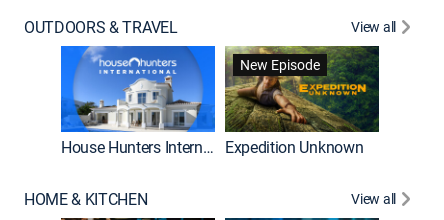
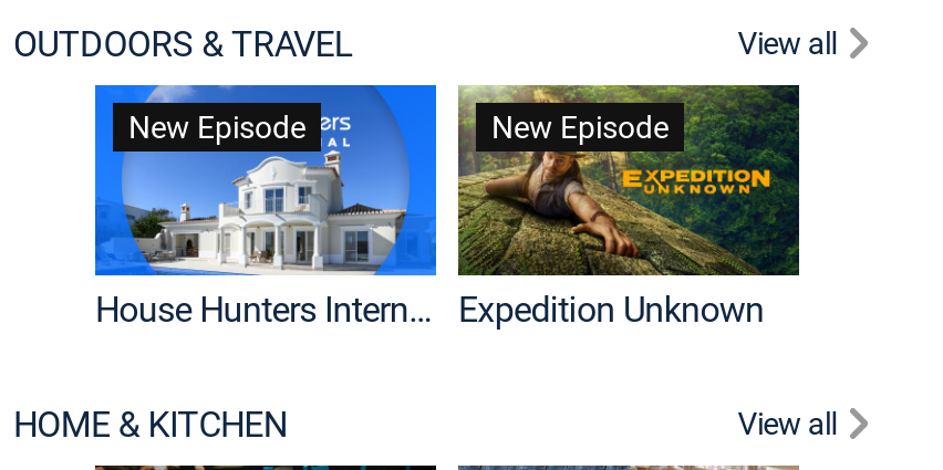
none -> [128,104,305,146] New Episode

